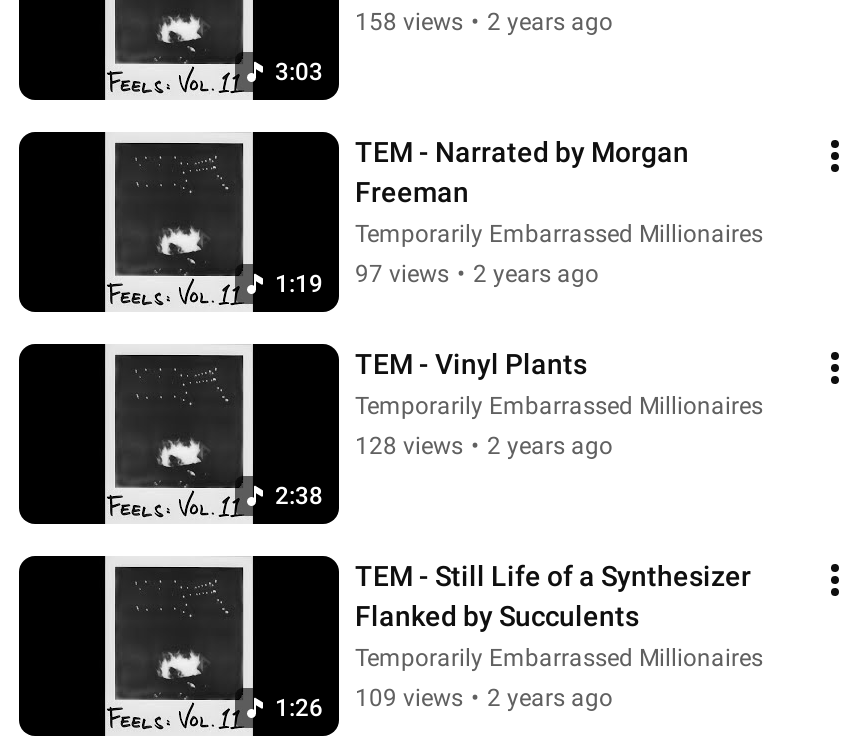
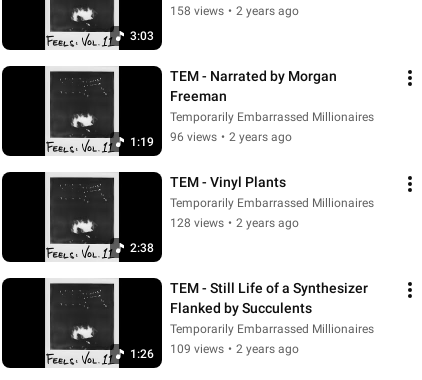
[355,260,599,288] 97 views • 2 years ago -> [170,130,292,144] 96 views • 2 years ago

